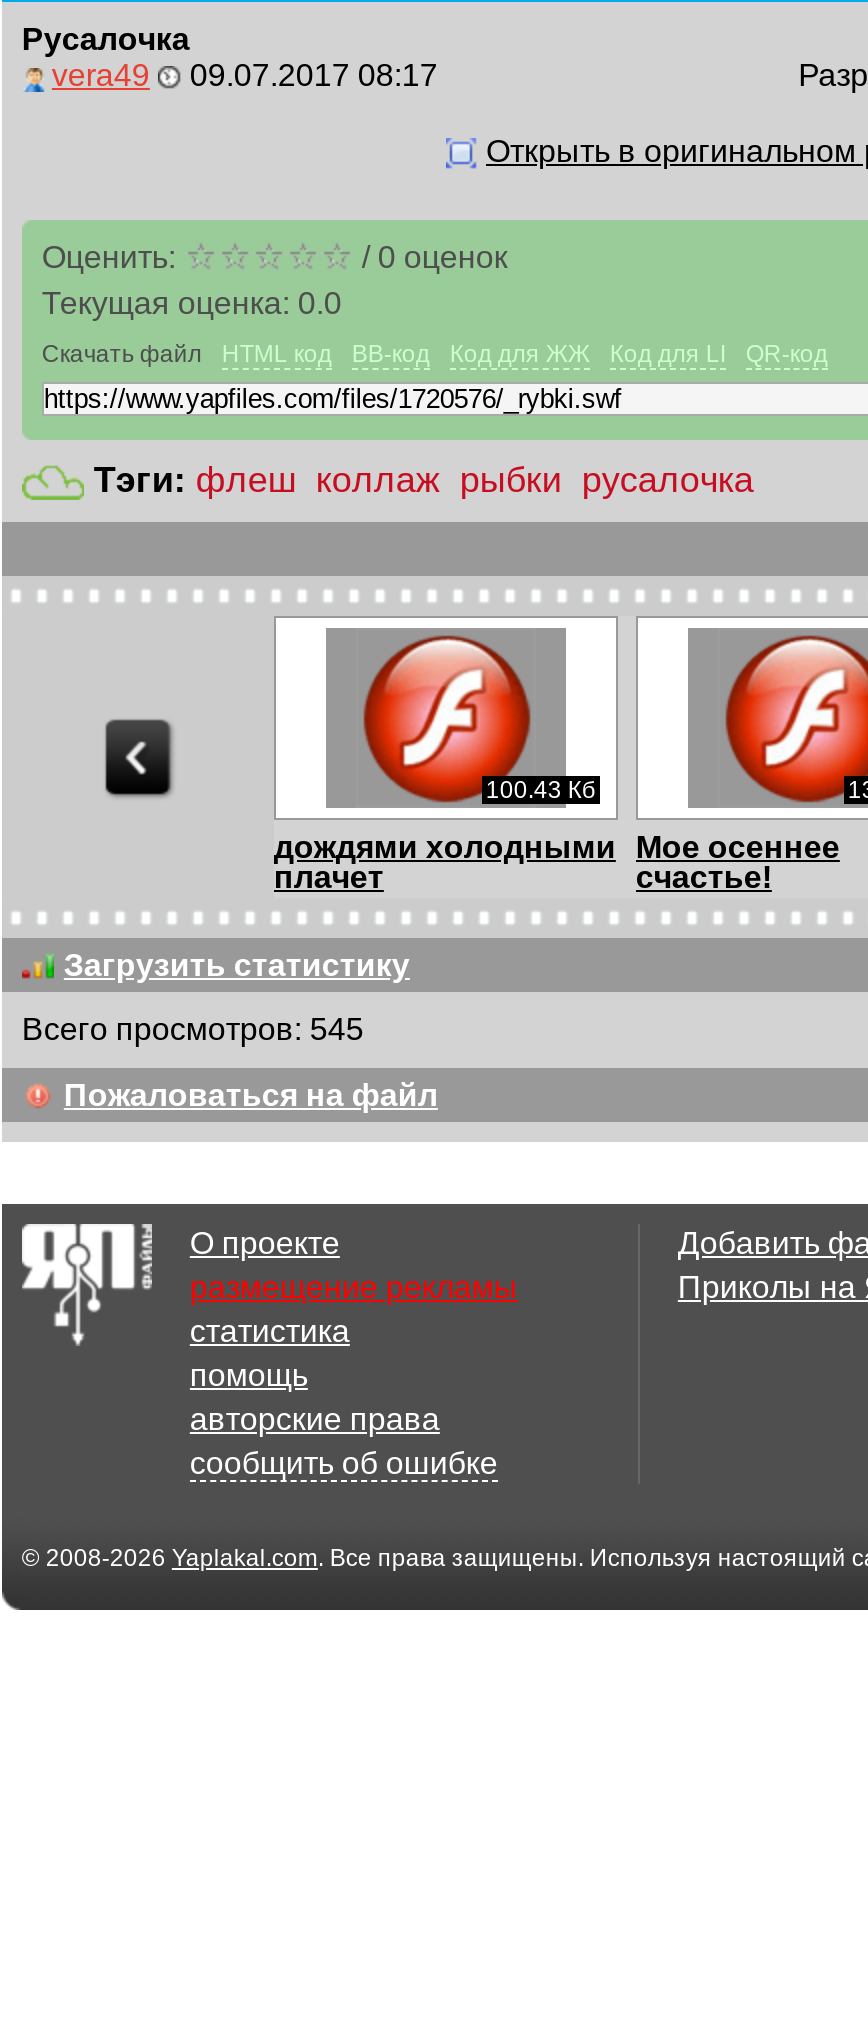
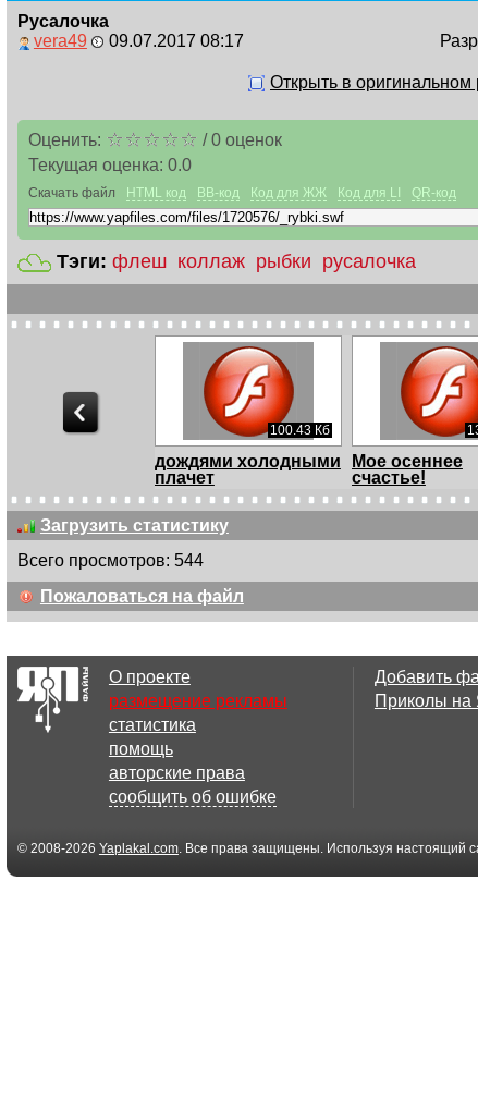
[22,1012,364,1046] Всего просмотров: 545 -> [17,551,204,570] Всего просмотров: 544

